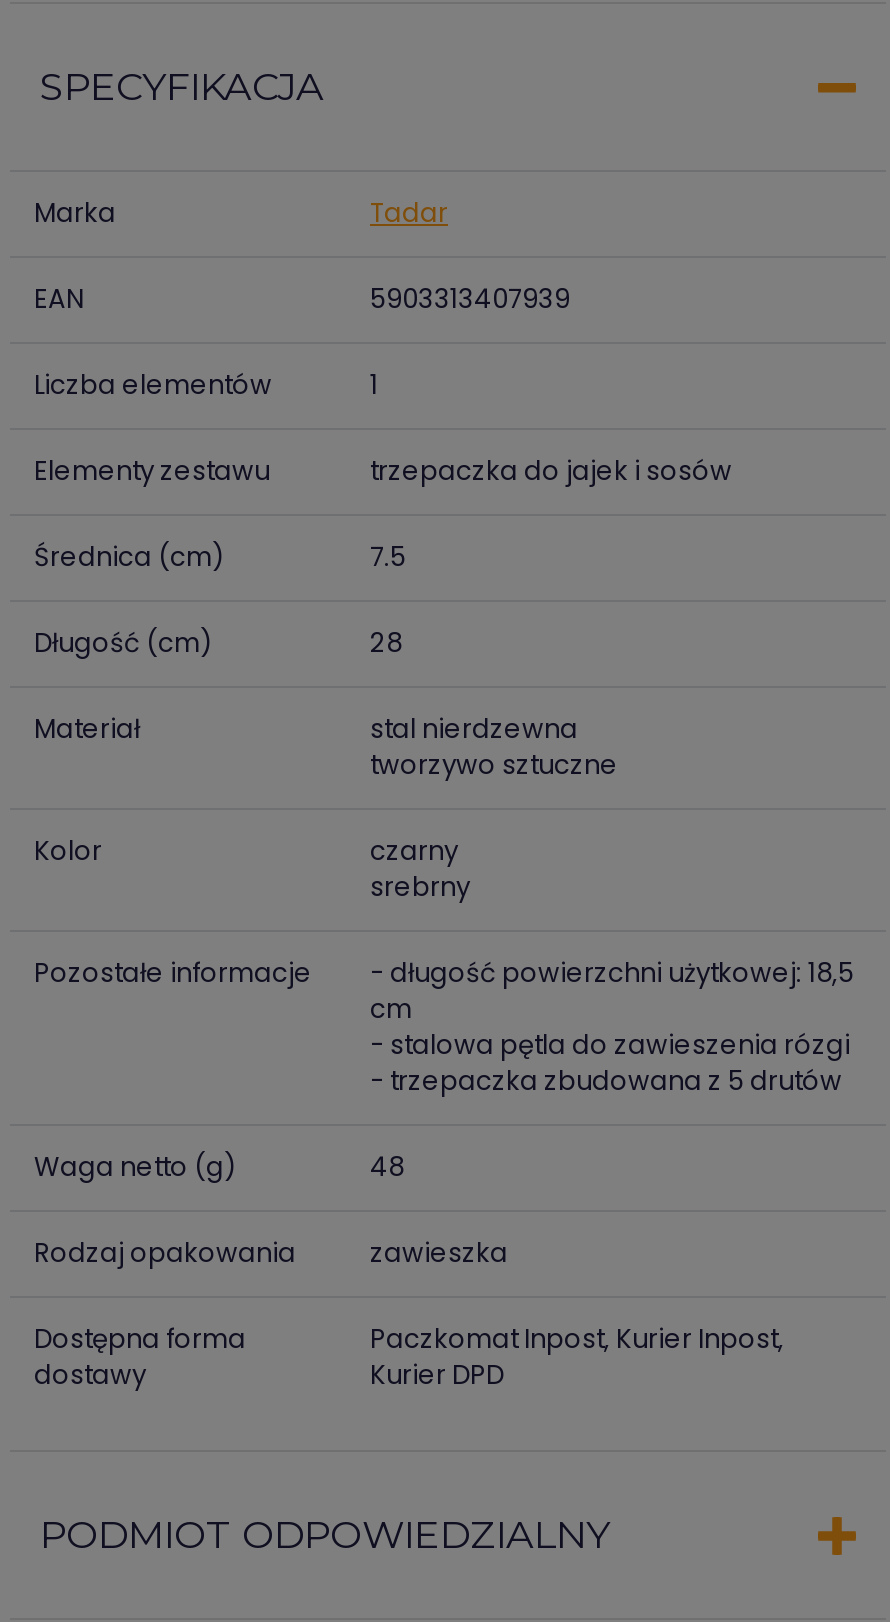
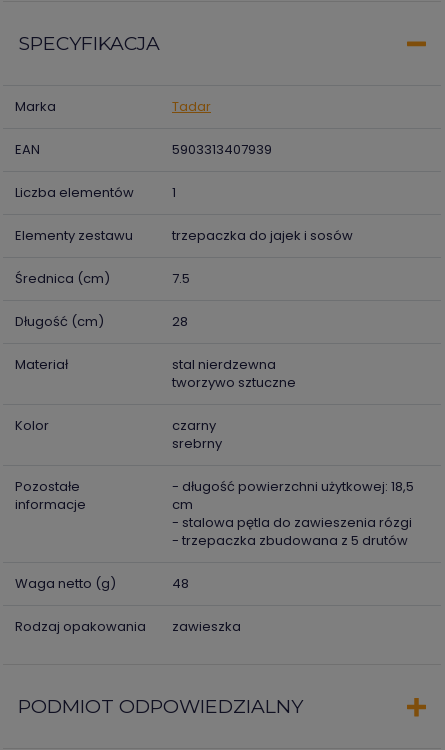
[34,1321,246,1395] Dostępna forma | dostawy -> none
[370,1321,784,1395] Paczkomat Inpost, Kurier Inpost, | Kurier DPD -> none

